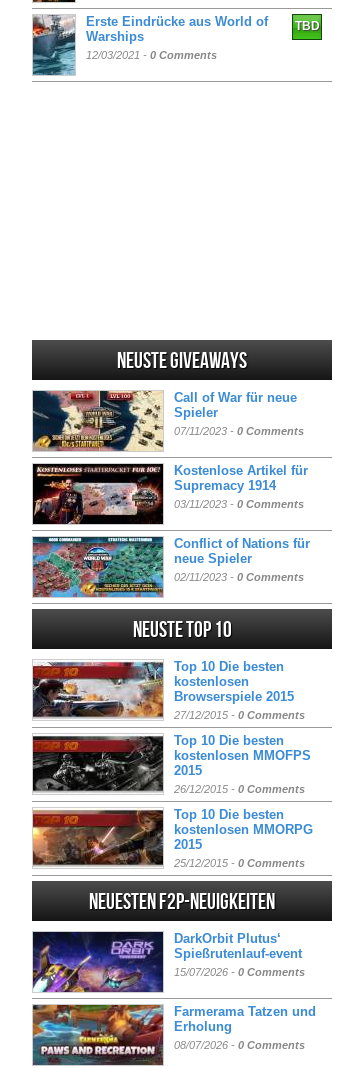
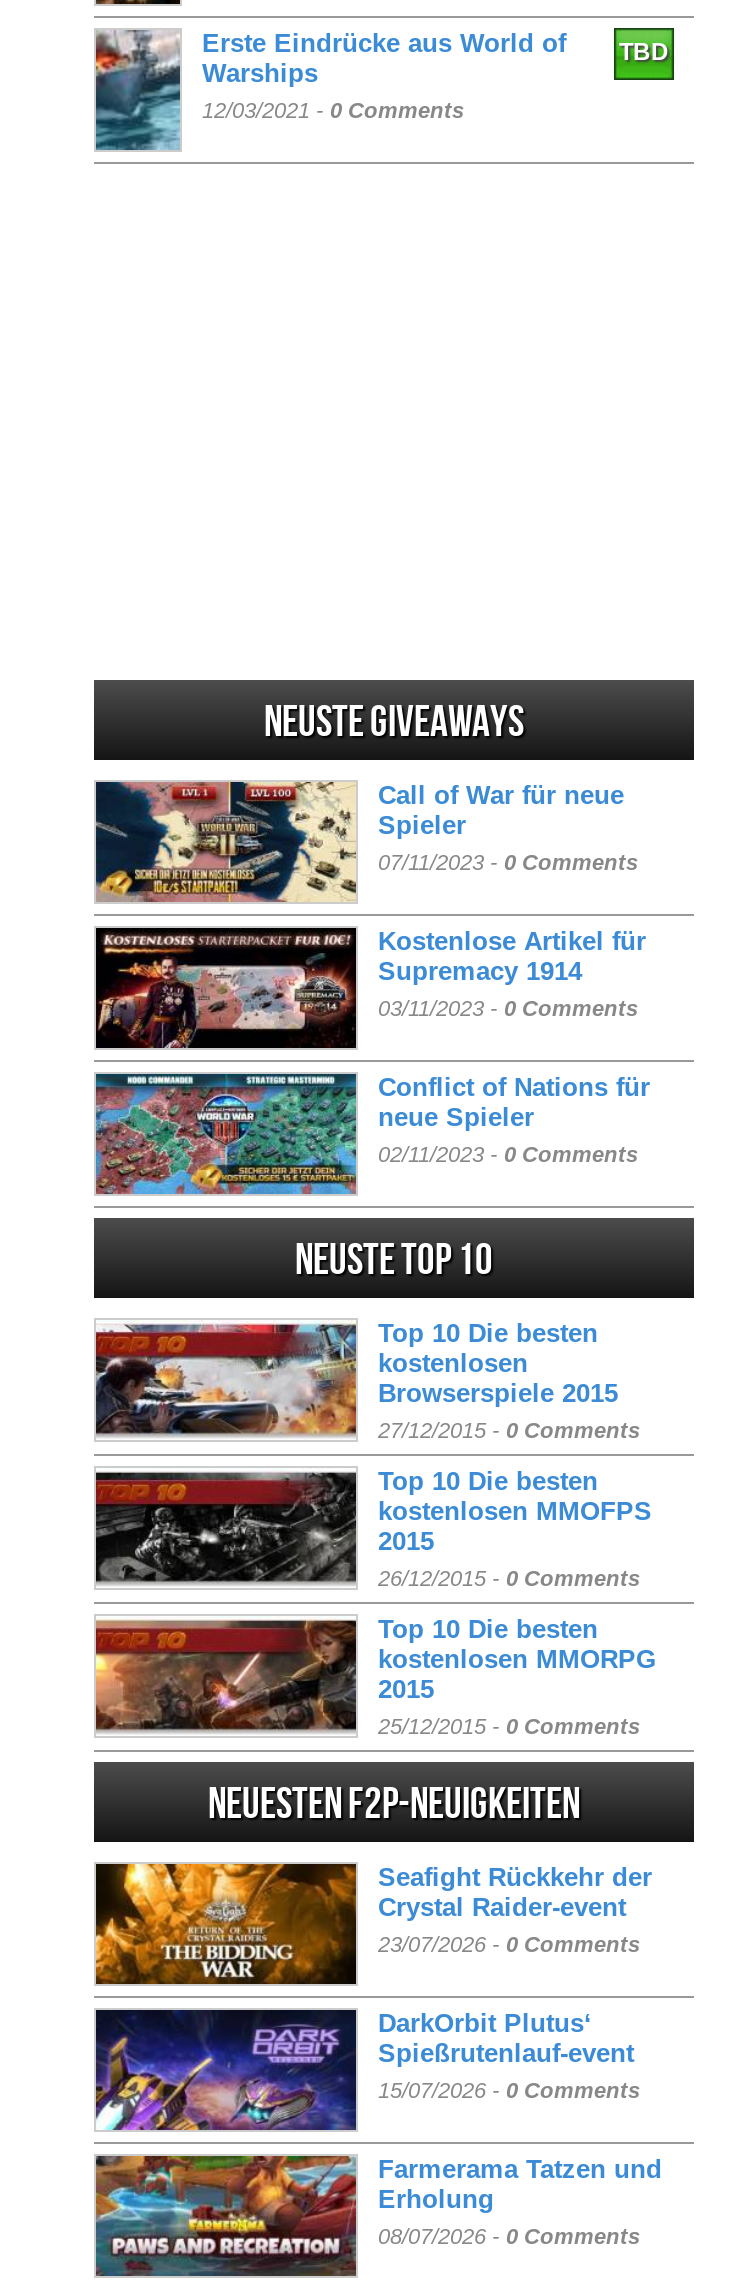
none -> [94,1862,652,1986] [image] | Seafight Rückkehr der | Crystal Raider-event | 23/07/2026 - 0 Comments

